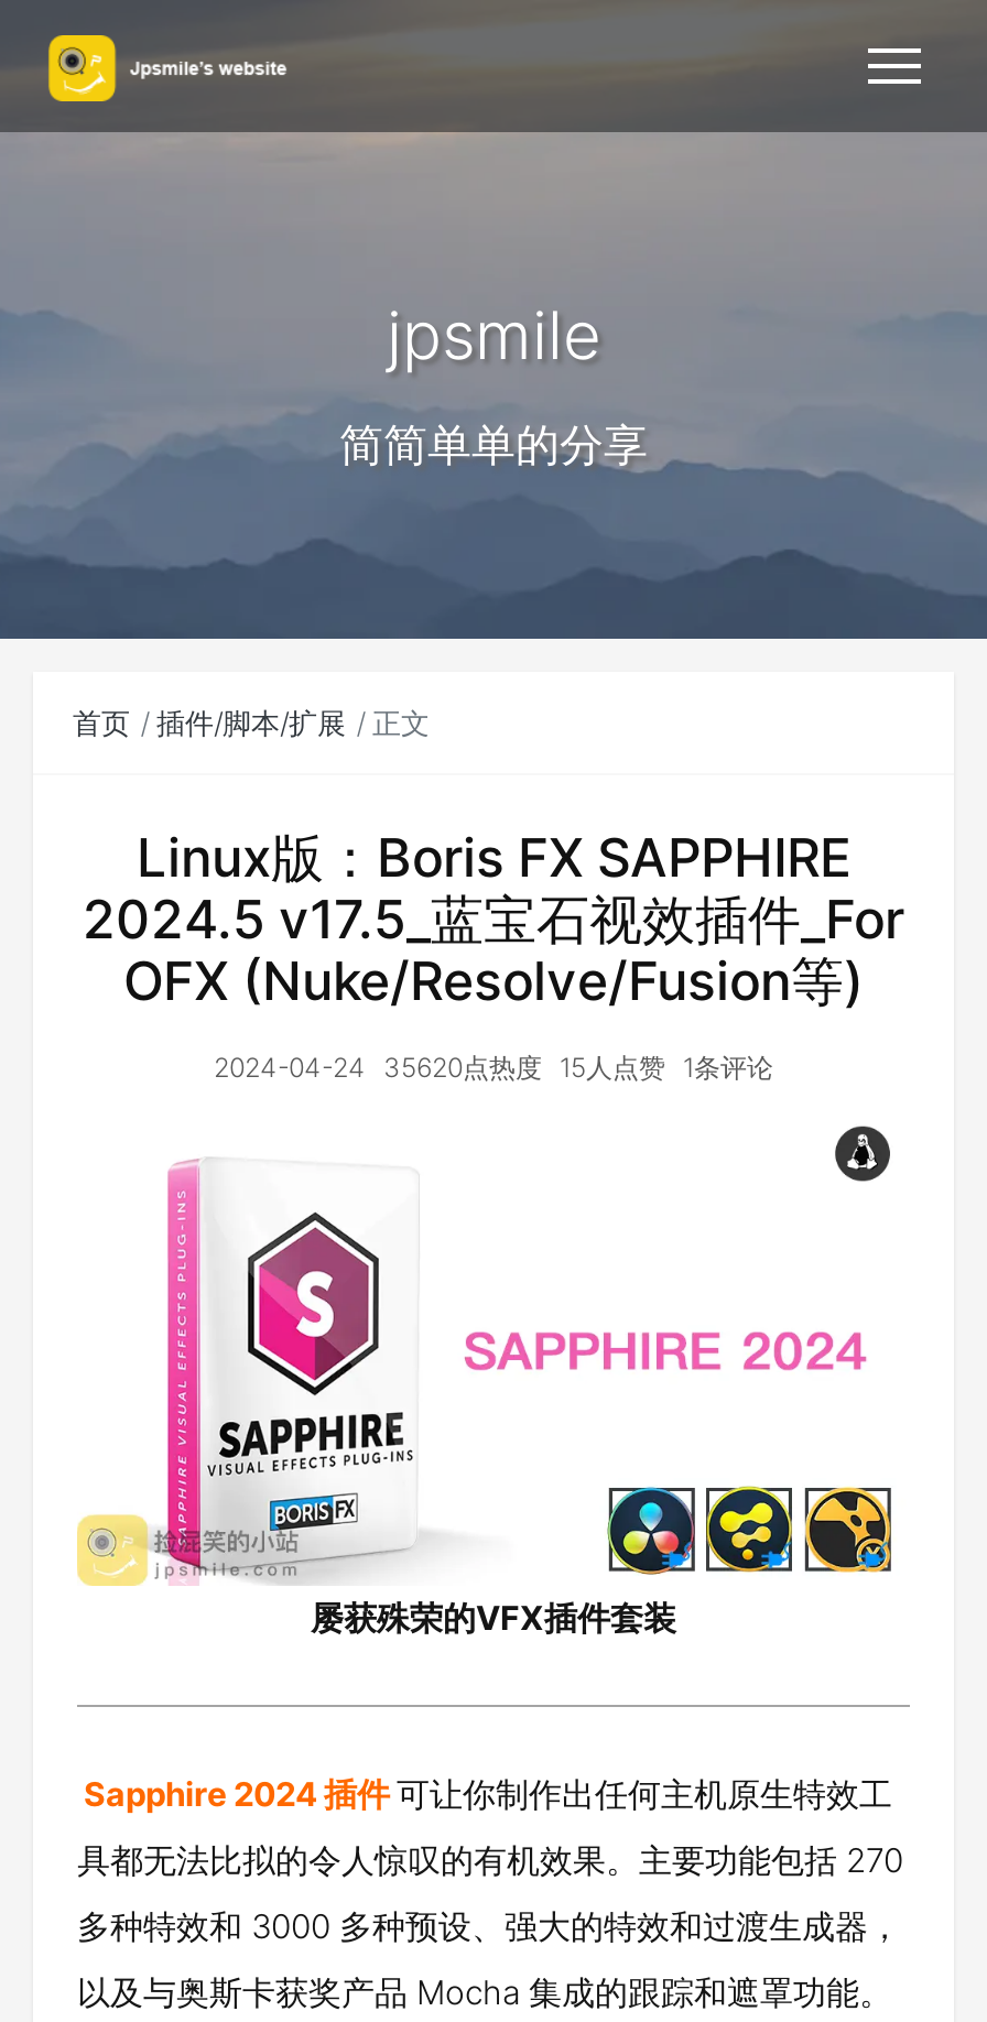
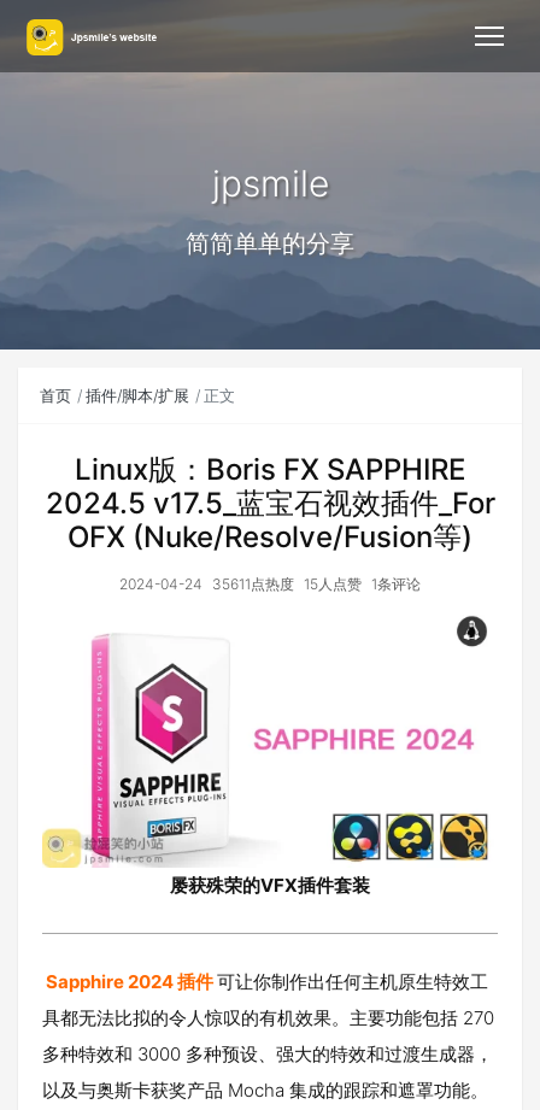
[214,1051,773,1084] 2024-04-24 35620点热度 15人点赞 1条评论 -> [119,575,421,593] 2024-04-24 35611点热度 15人点赞 1条评论

